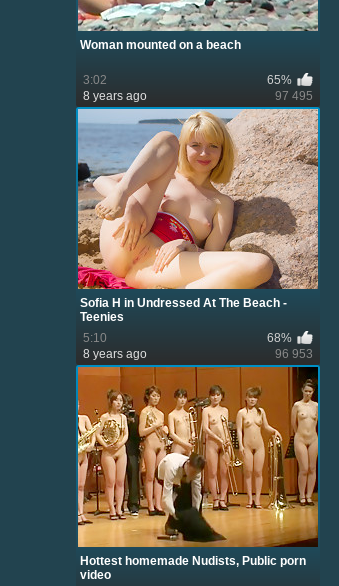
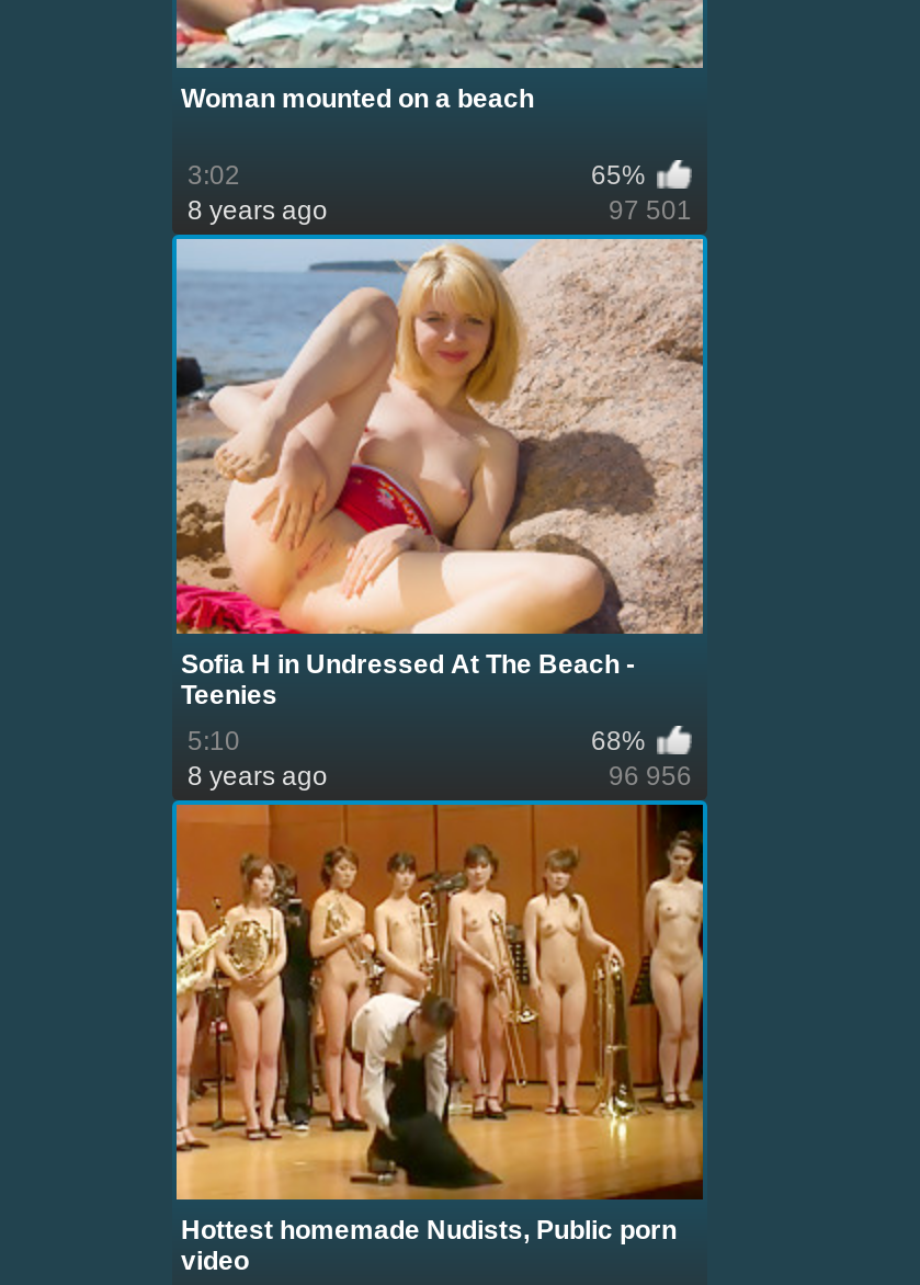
[275,89,313,103] 97 495 -> [609,195,692,225] 97 501
[275,347,313,361] 96 953 -> [609,760,692,791] 96 956

